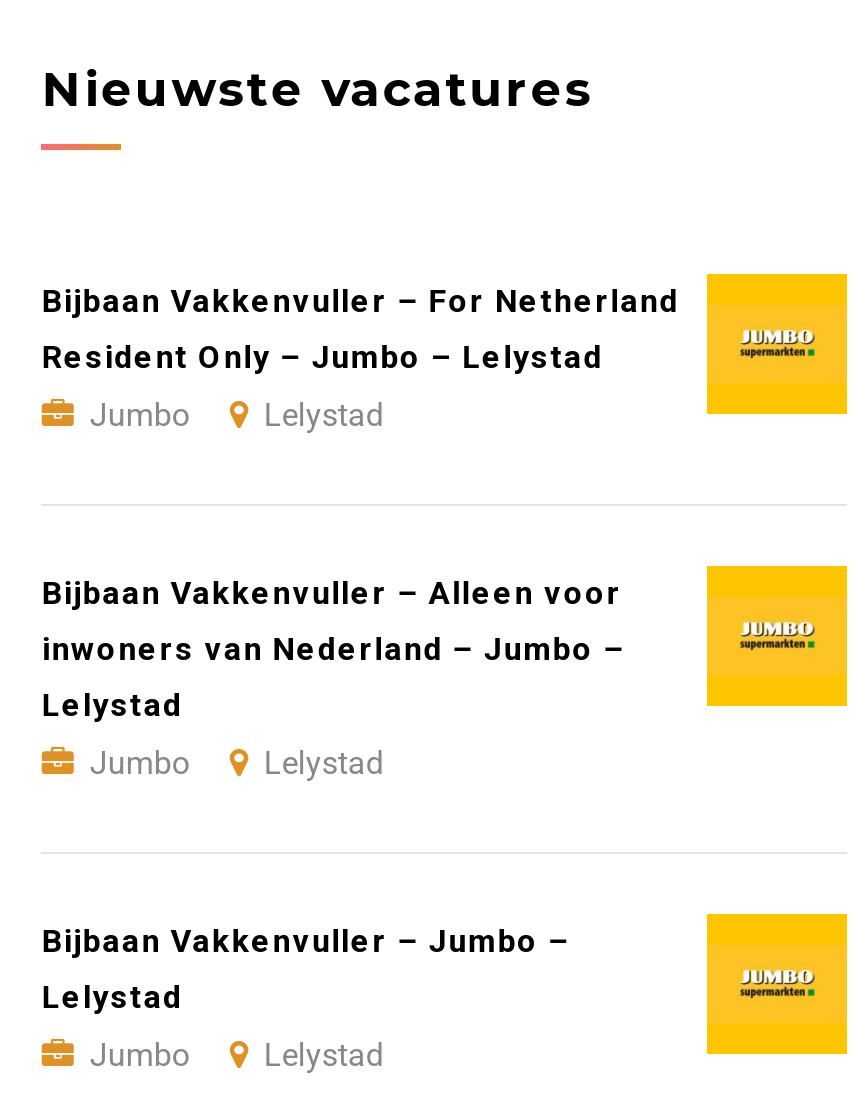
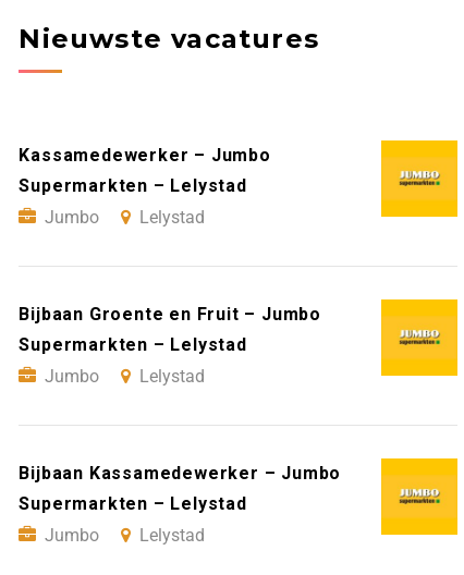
[42,283,679,321] Bijbaan Vakkenvuller – For Netherland -> [19,145,271,165] Kassamedewerker – Jumbo
[42,339,603,377] Resident Only – Jumbo – Lelystad -> [19,175,247,196] Supermarkten – Lelystad
[42,575,625,725] Bijbaan Vakkenvuller – Alleen voor | inwoners van Nederland – Jumbo – | Lelystad -> [19,304,321,355] Bijbaan Groente en Fruit – Jumbo | Supermarkten – Lelystad
[42,923,570,961] Bijbaan Vakkenvuller – Jumbo – -> [19,463,341,483] Bijbaan Kassamedewerker – Jumbo
[42,979,183,1017] Lelystad -> [19,493,247,514] Supermarkten – Lelystad

